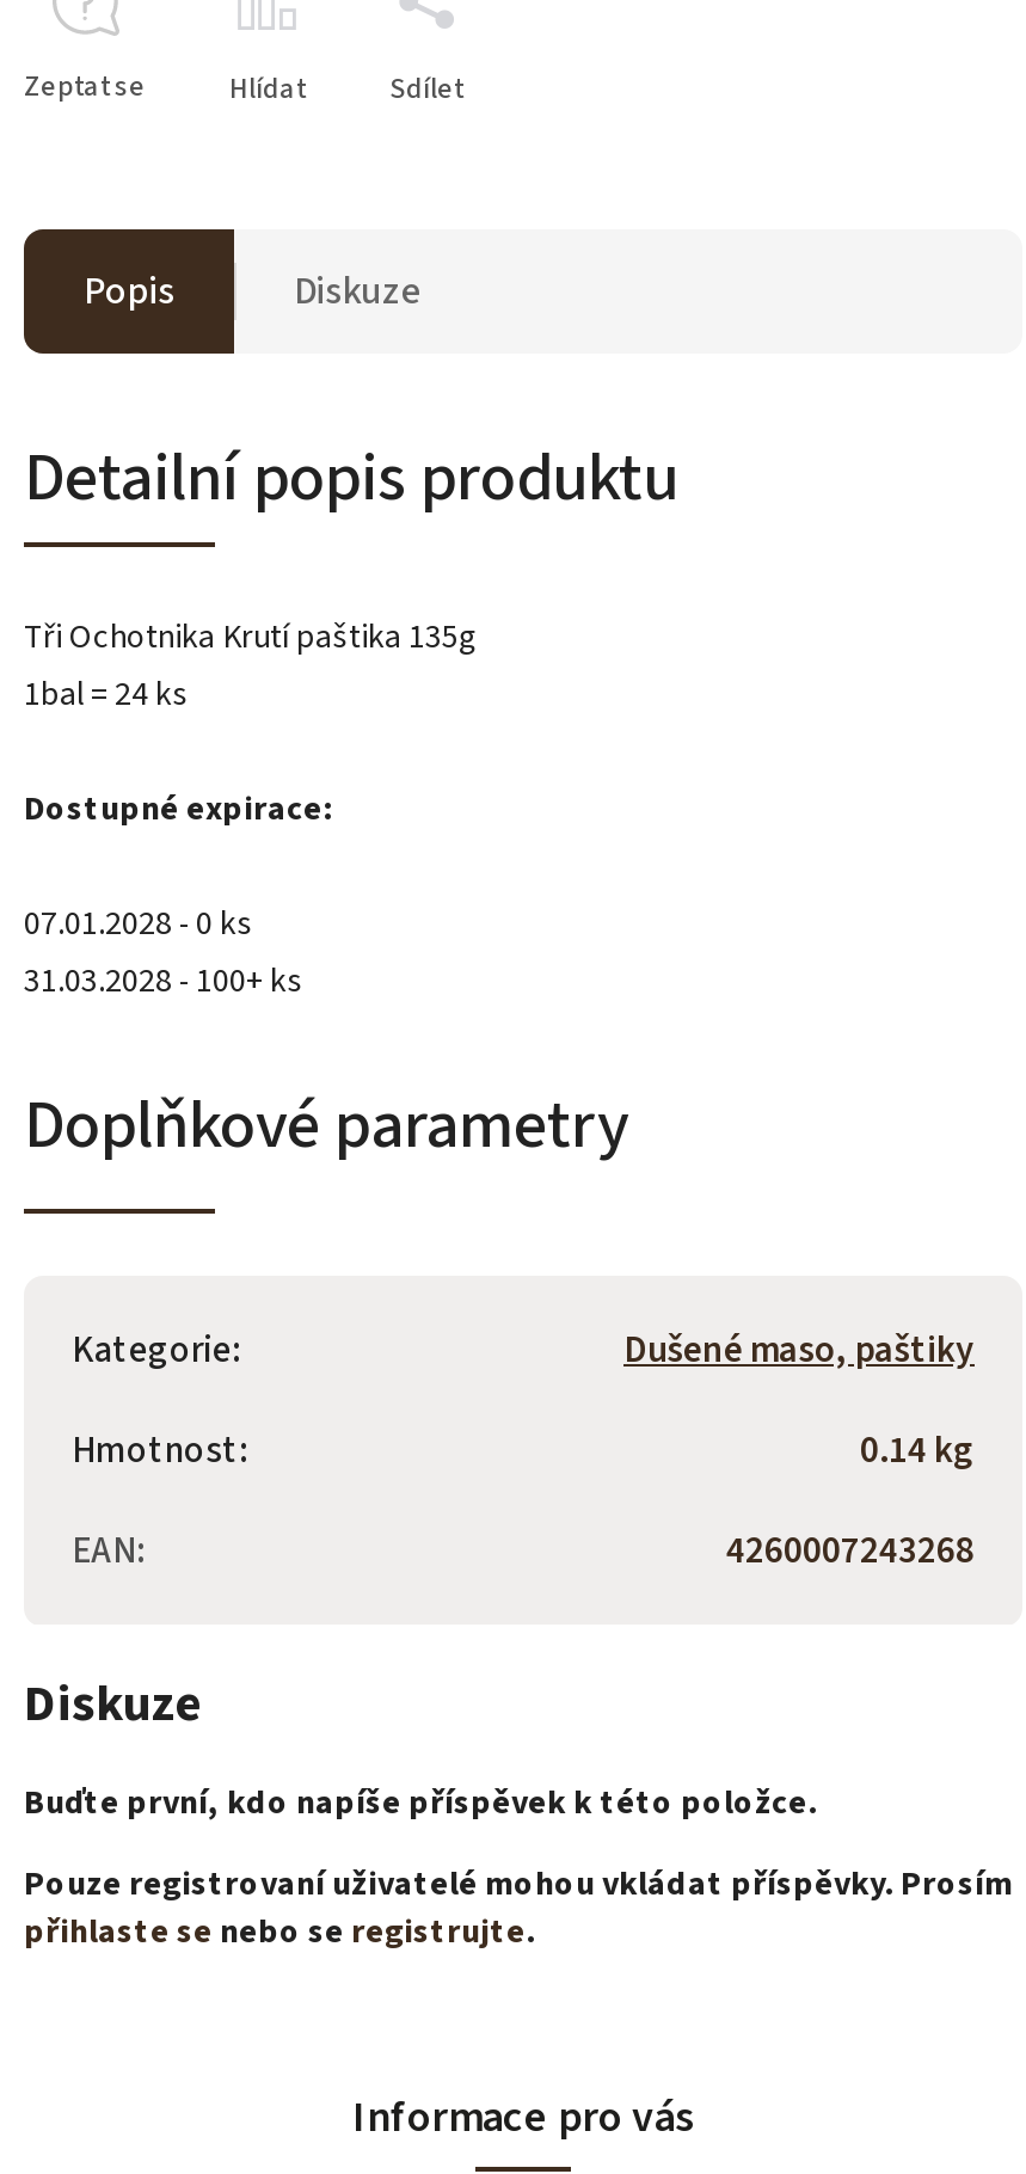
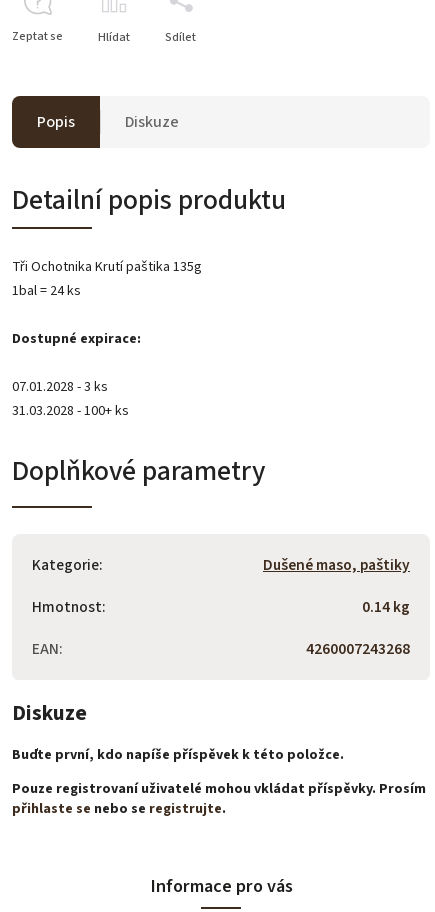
[24,899,253,947] 07.01.2028 - 0 ks -> [12,376,108,396] 07.01.2028 - 3 ks

